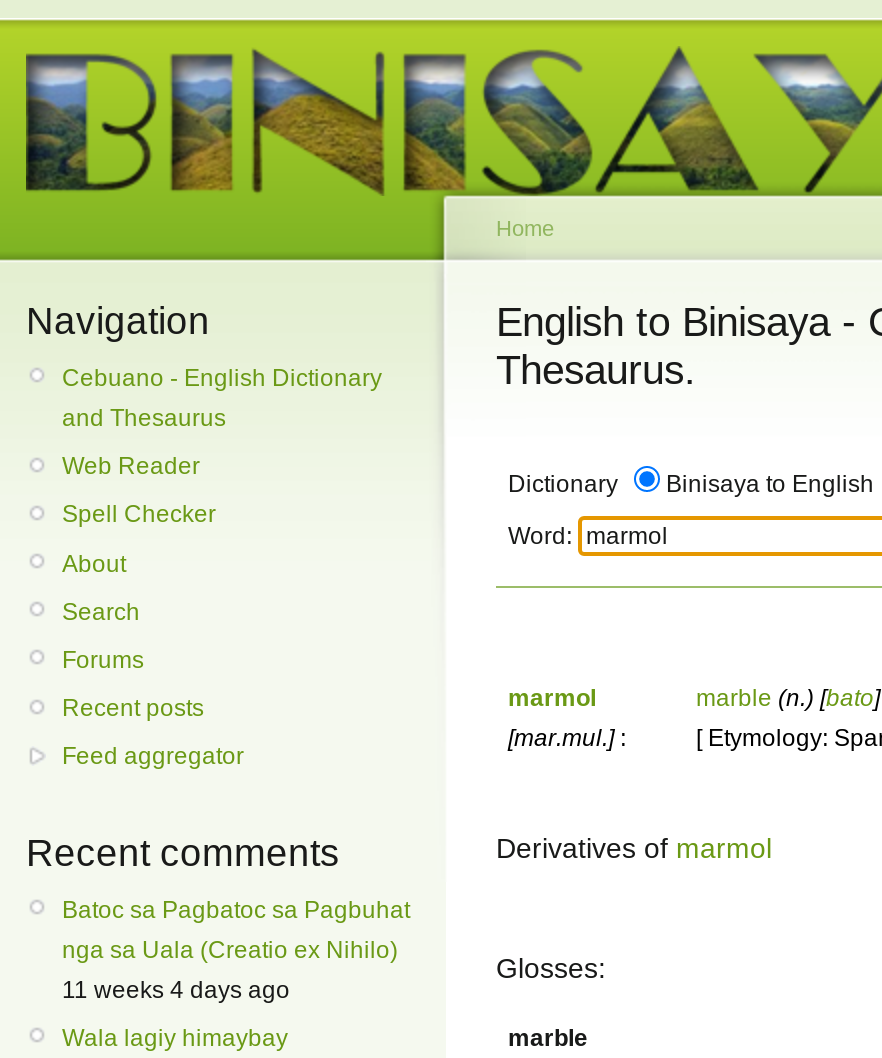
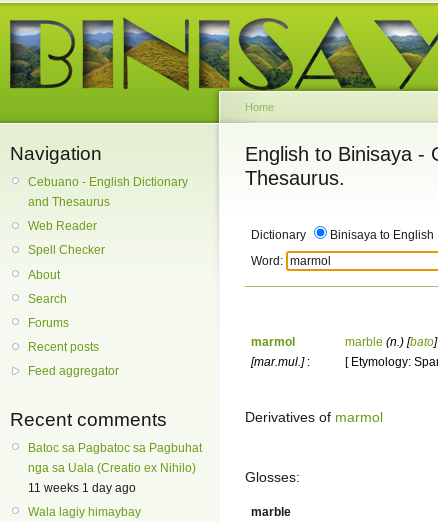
[62,975,290,1003] 11 weeks 4 days ago -> [28,481,136,495] 11 weeks 1 day ago

